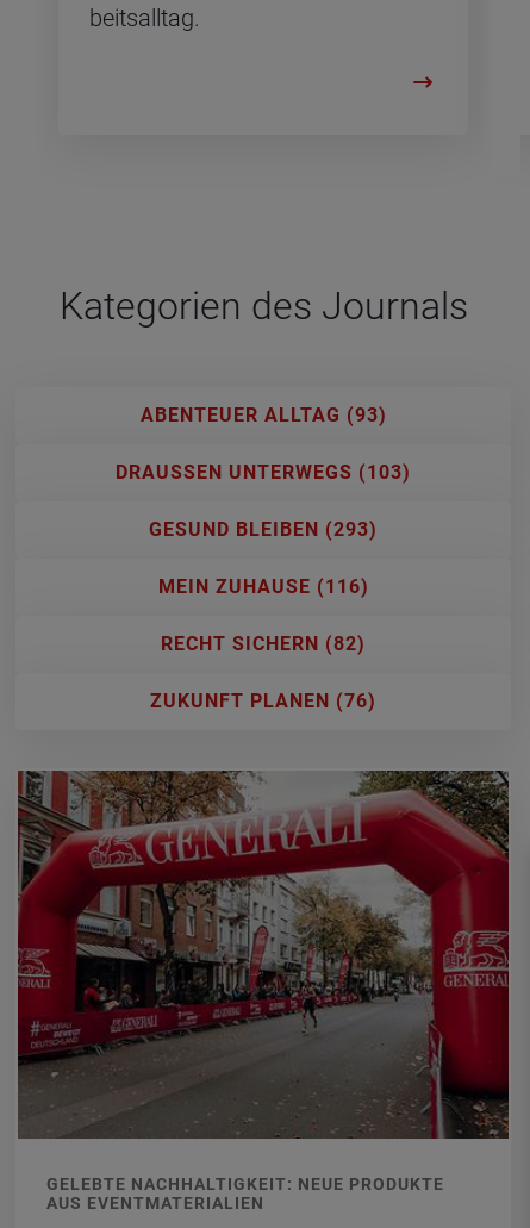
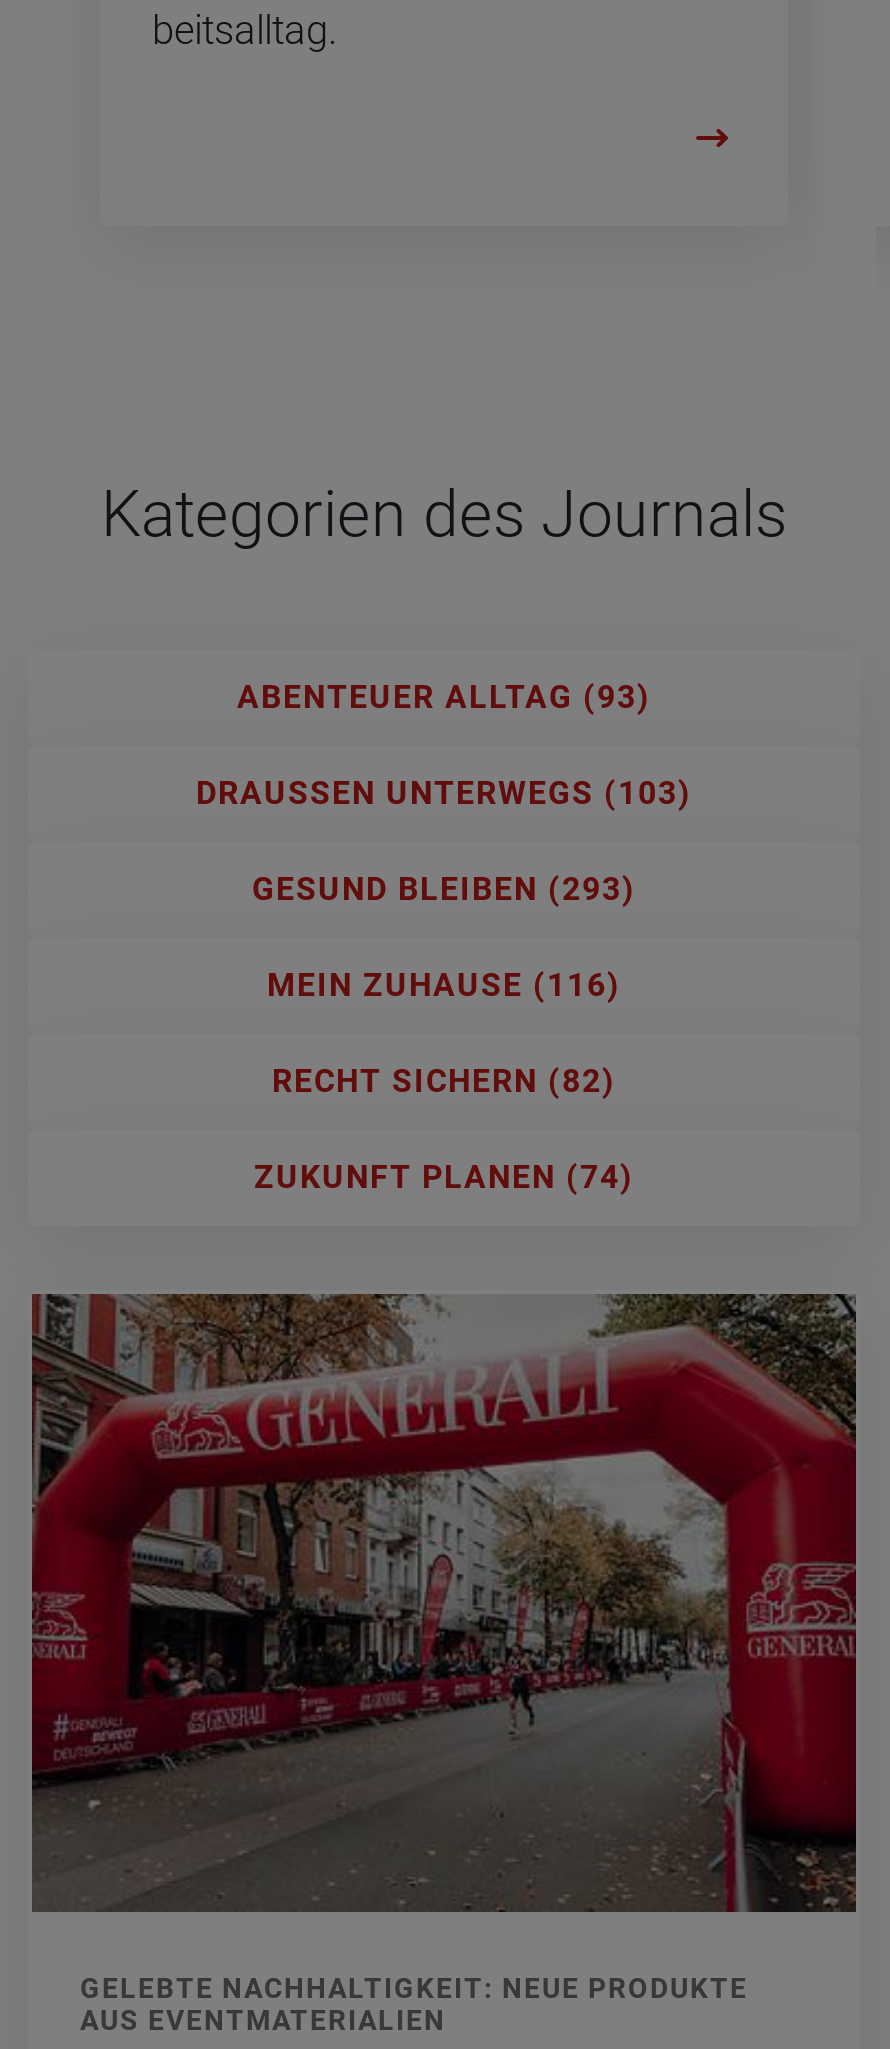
[150,689,376,712] ZUKUNFT PLANEN (76) -> [254,1158,634,1196] ZUKUNFT PLANEN (74)

